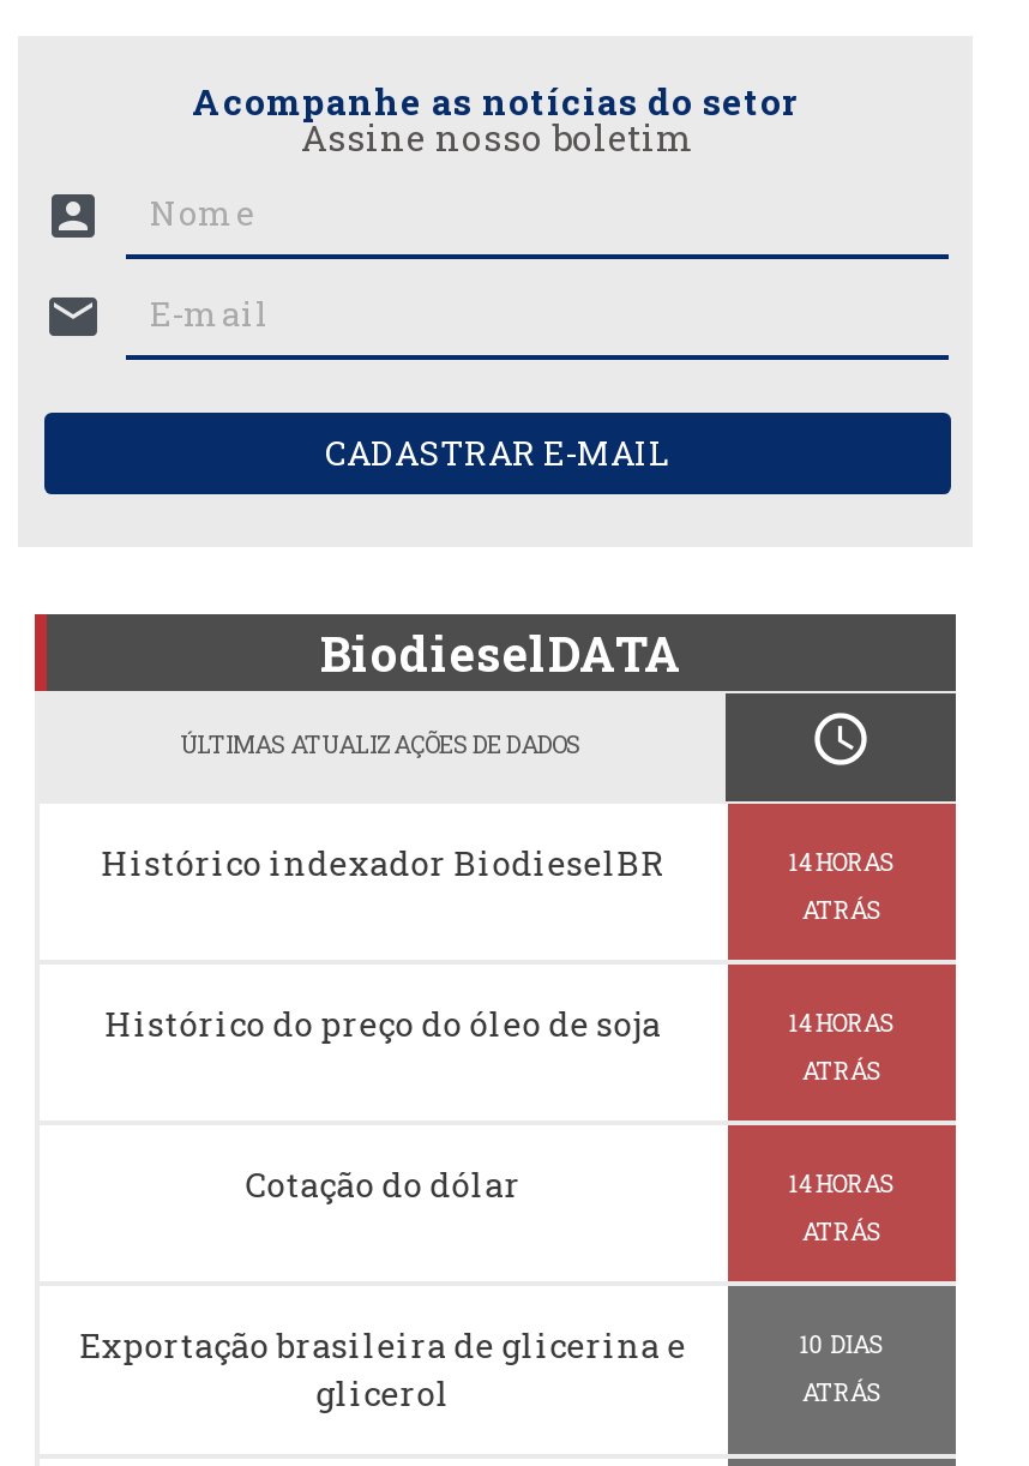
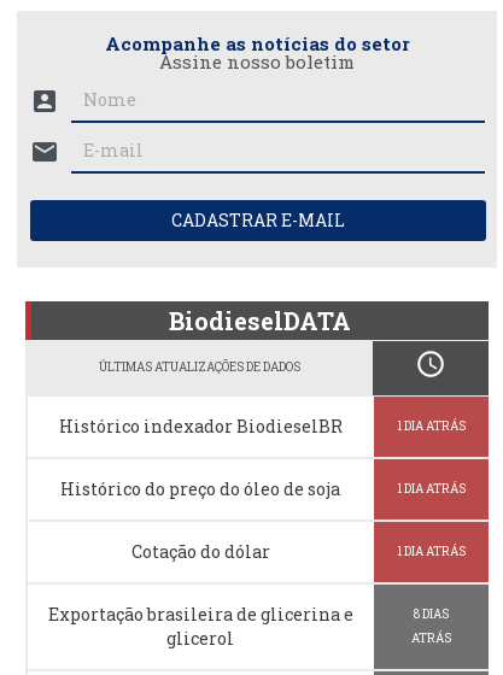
[788,846,894,925] 14 HORAS | ATRÁS -> [397,418,465,434] 1 DIA ATRÁS
[788,1007,894,1086] 14 HORAS | ATRÁS -> [397,481,465,496] 1 DIA ATRÁS
[788,1168,894,1247] 14 HORAS | ATRÁS -> [397,543,465,559] 1 DIA ATRÁS
[799,1329,883,1360] 10 DIAS -> [413,606,448,622] 8 DIAS

